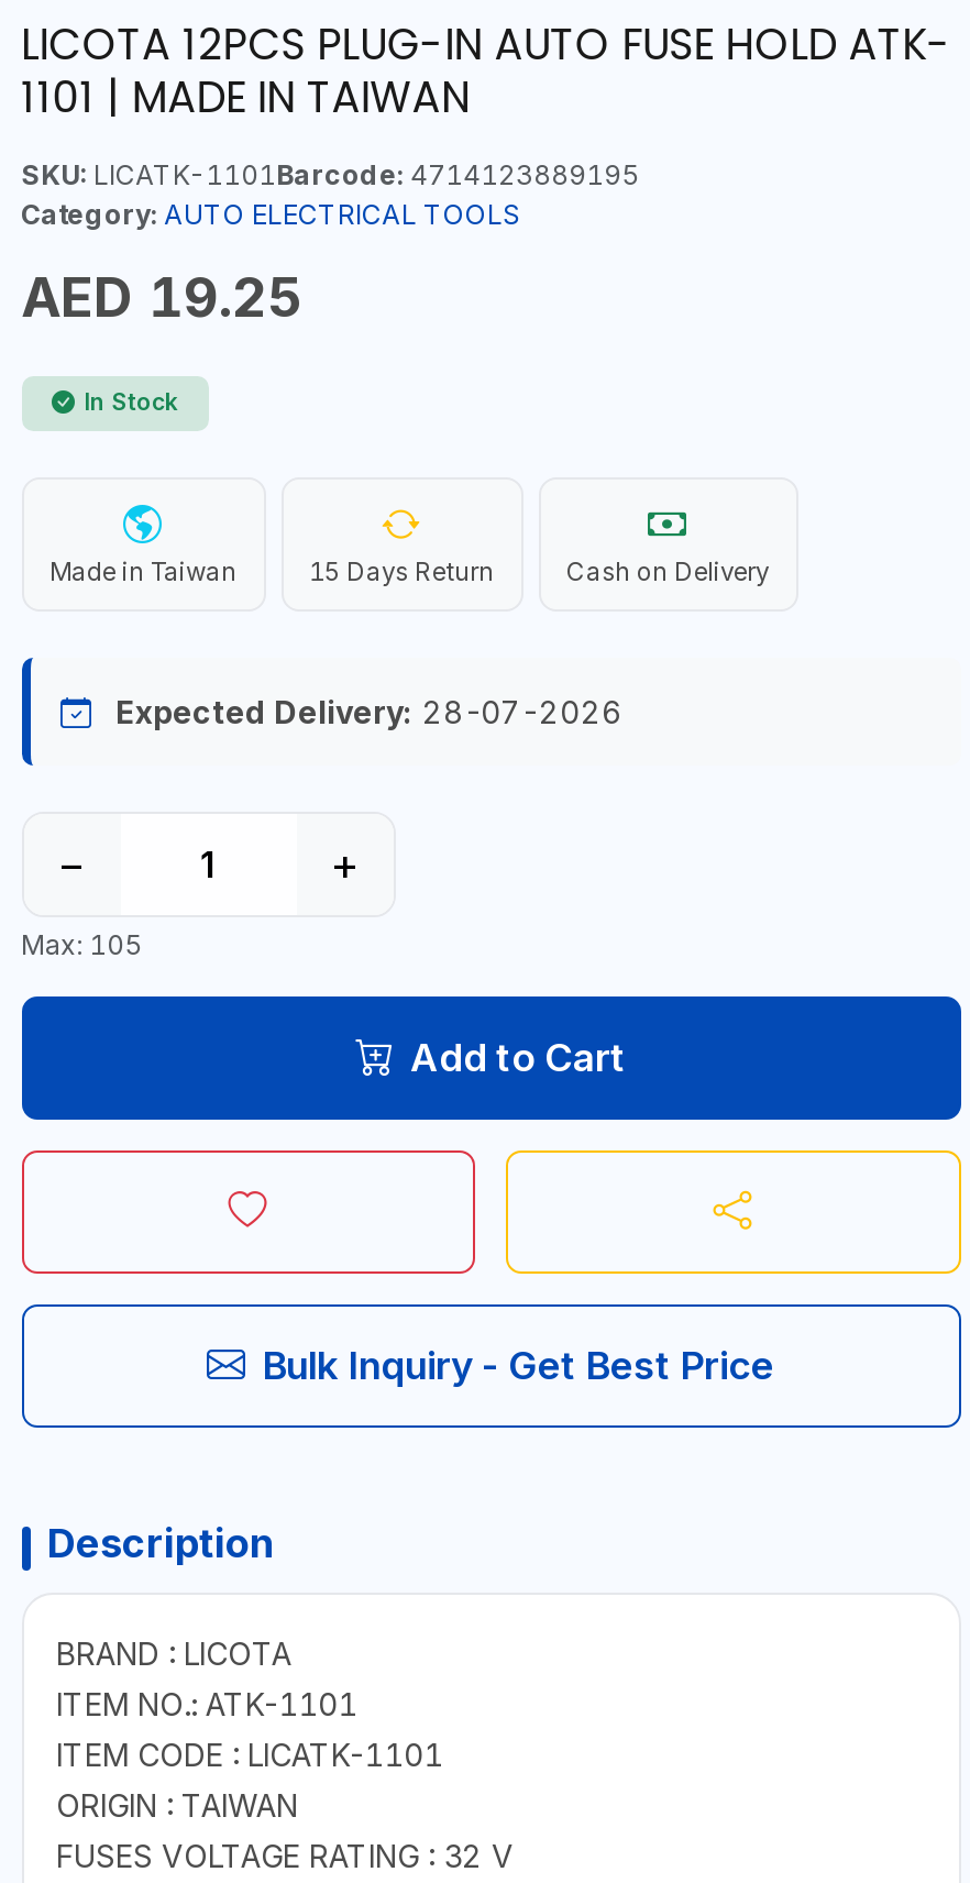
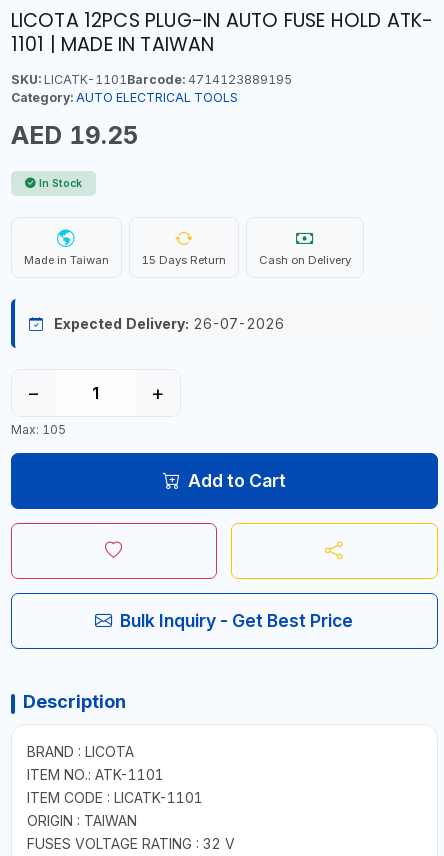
[115,693,621,730] Expected Delivery: 28-07-2026 -> [53,315,283,332] Expected Delivery: 26-07-2026

